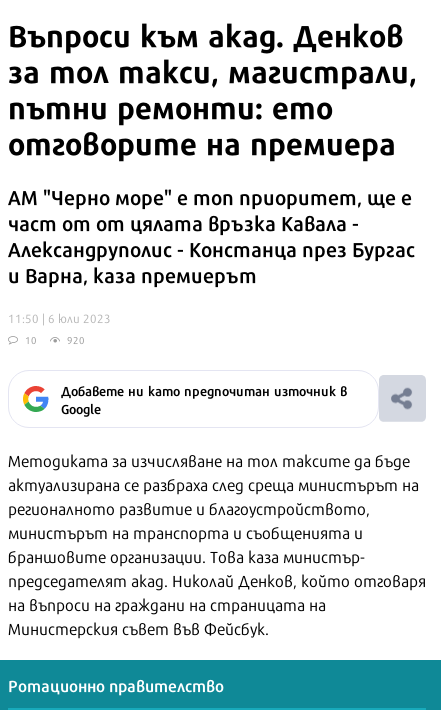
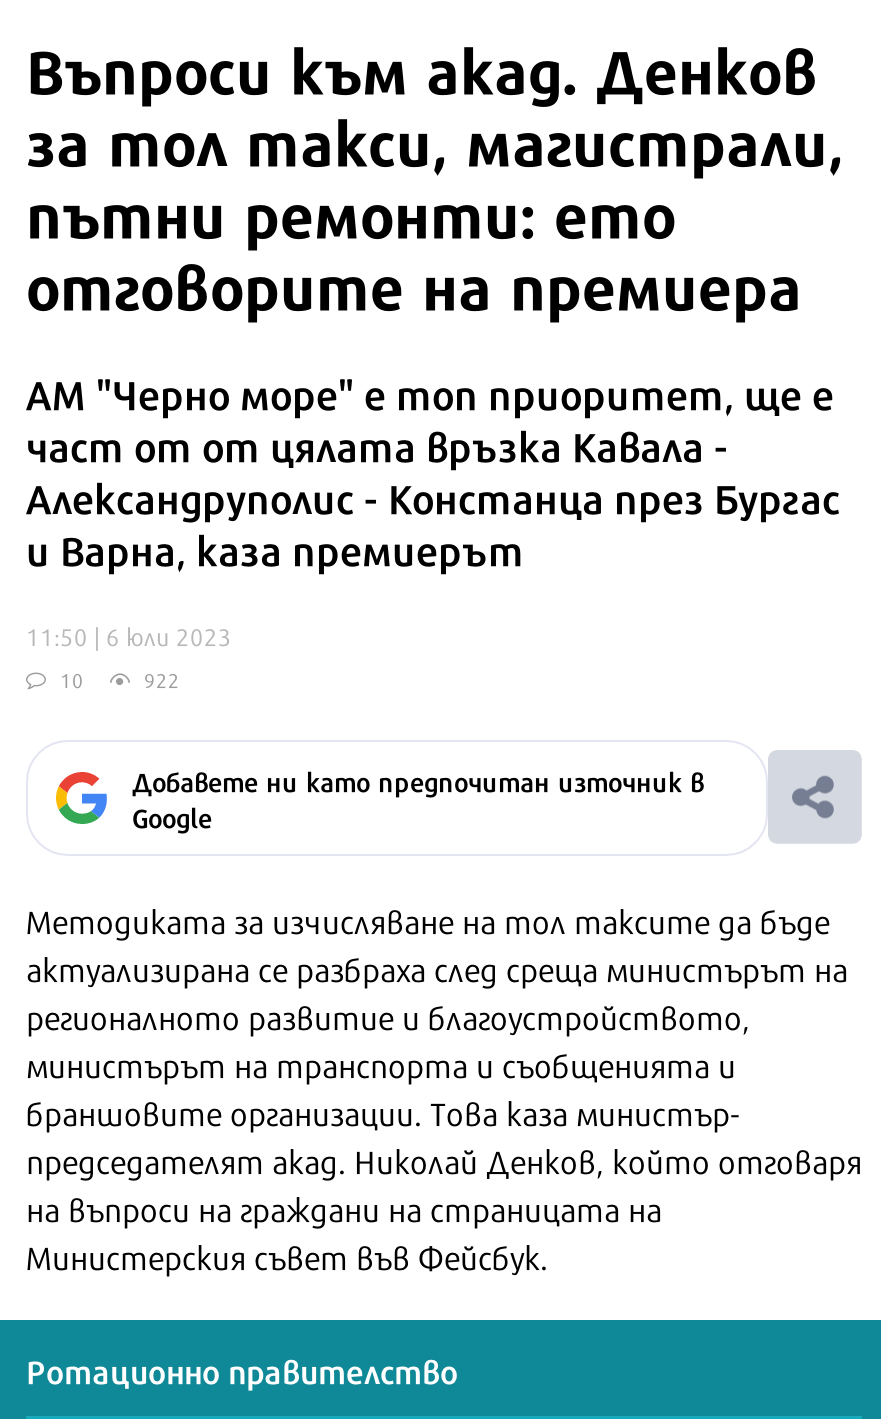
[22,332,85,347] 10 920 -> [54,664,180,694] 10 922

